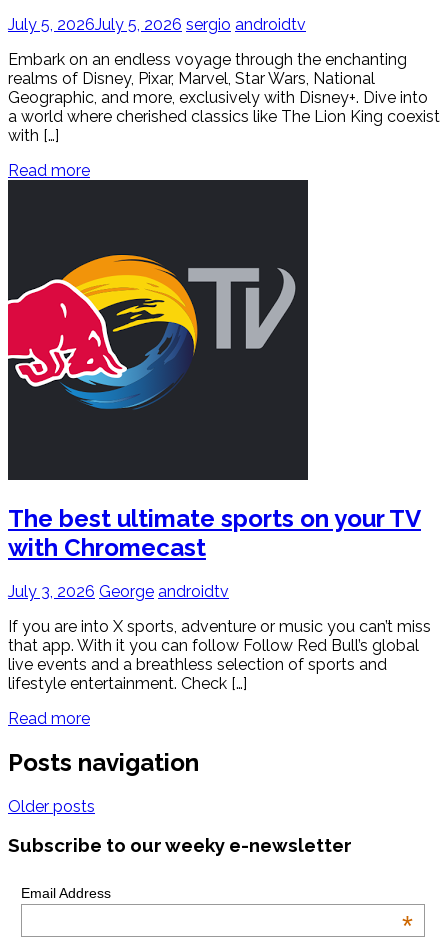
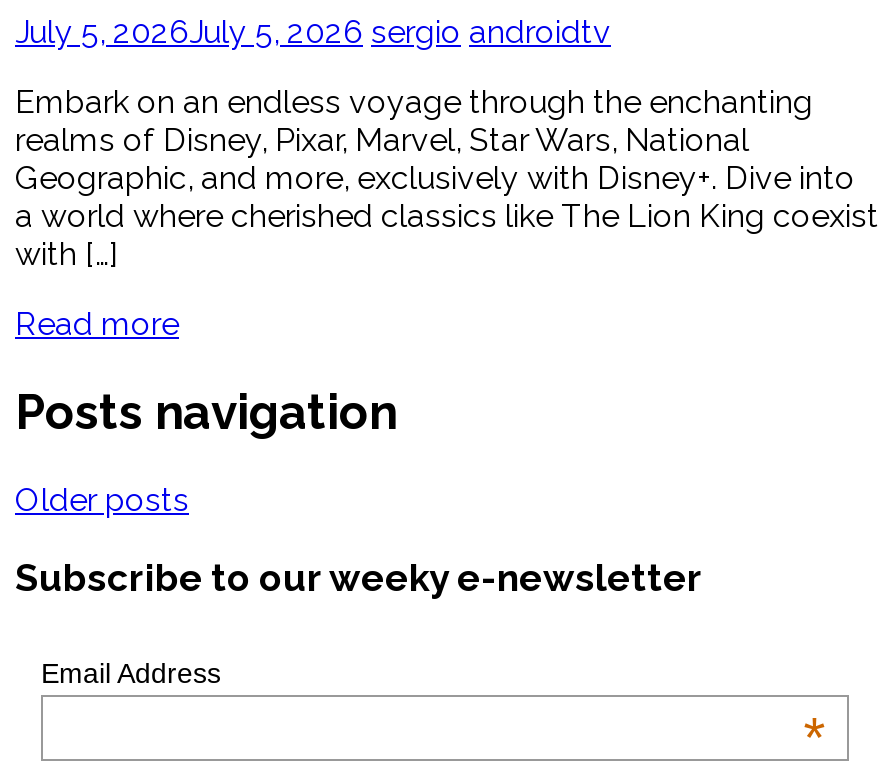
[7,161,309,481] [image] | Read more -> none
[8,504,431,693] The best ultimate sports on your TV | with Chromecast | July 3, 2026 George androidtv | If you are into X sports, adventure or music you can’t miss | that app. With it you can follow Follow Red Bull’s global | live events and a breathless selection of sports and | lifestyle entertainment. Check […] -> none

